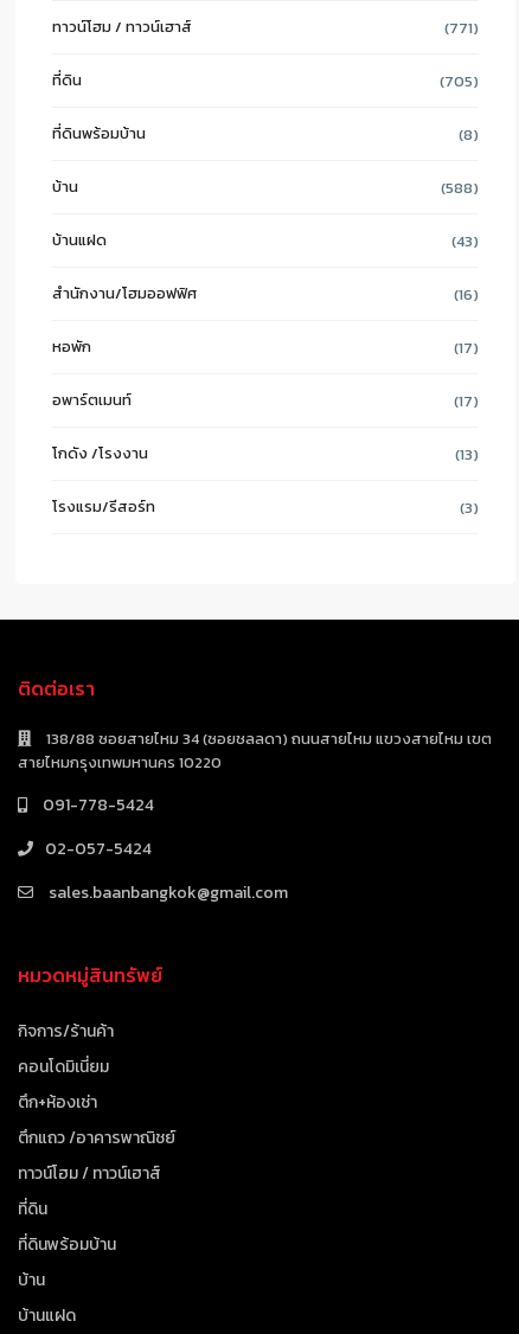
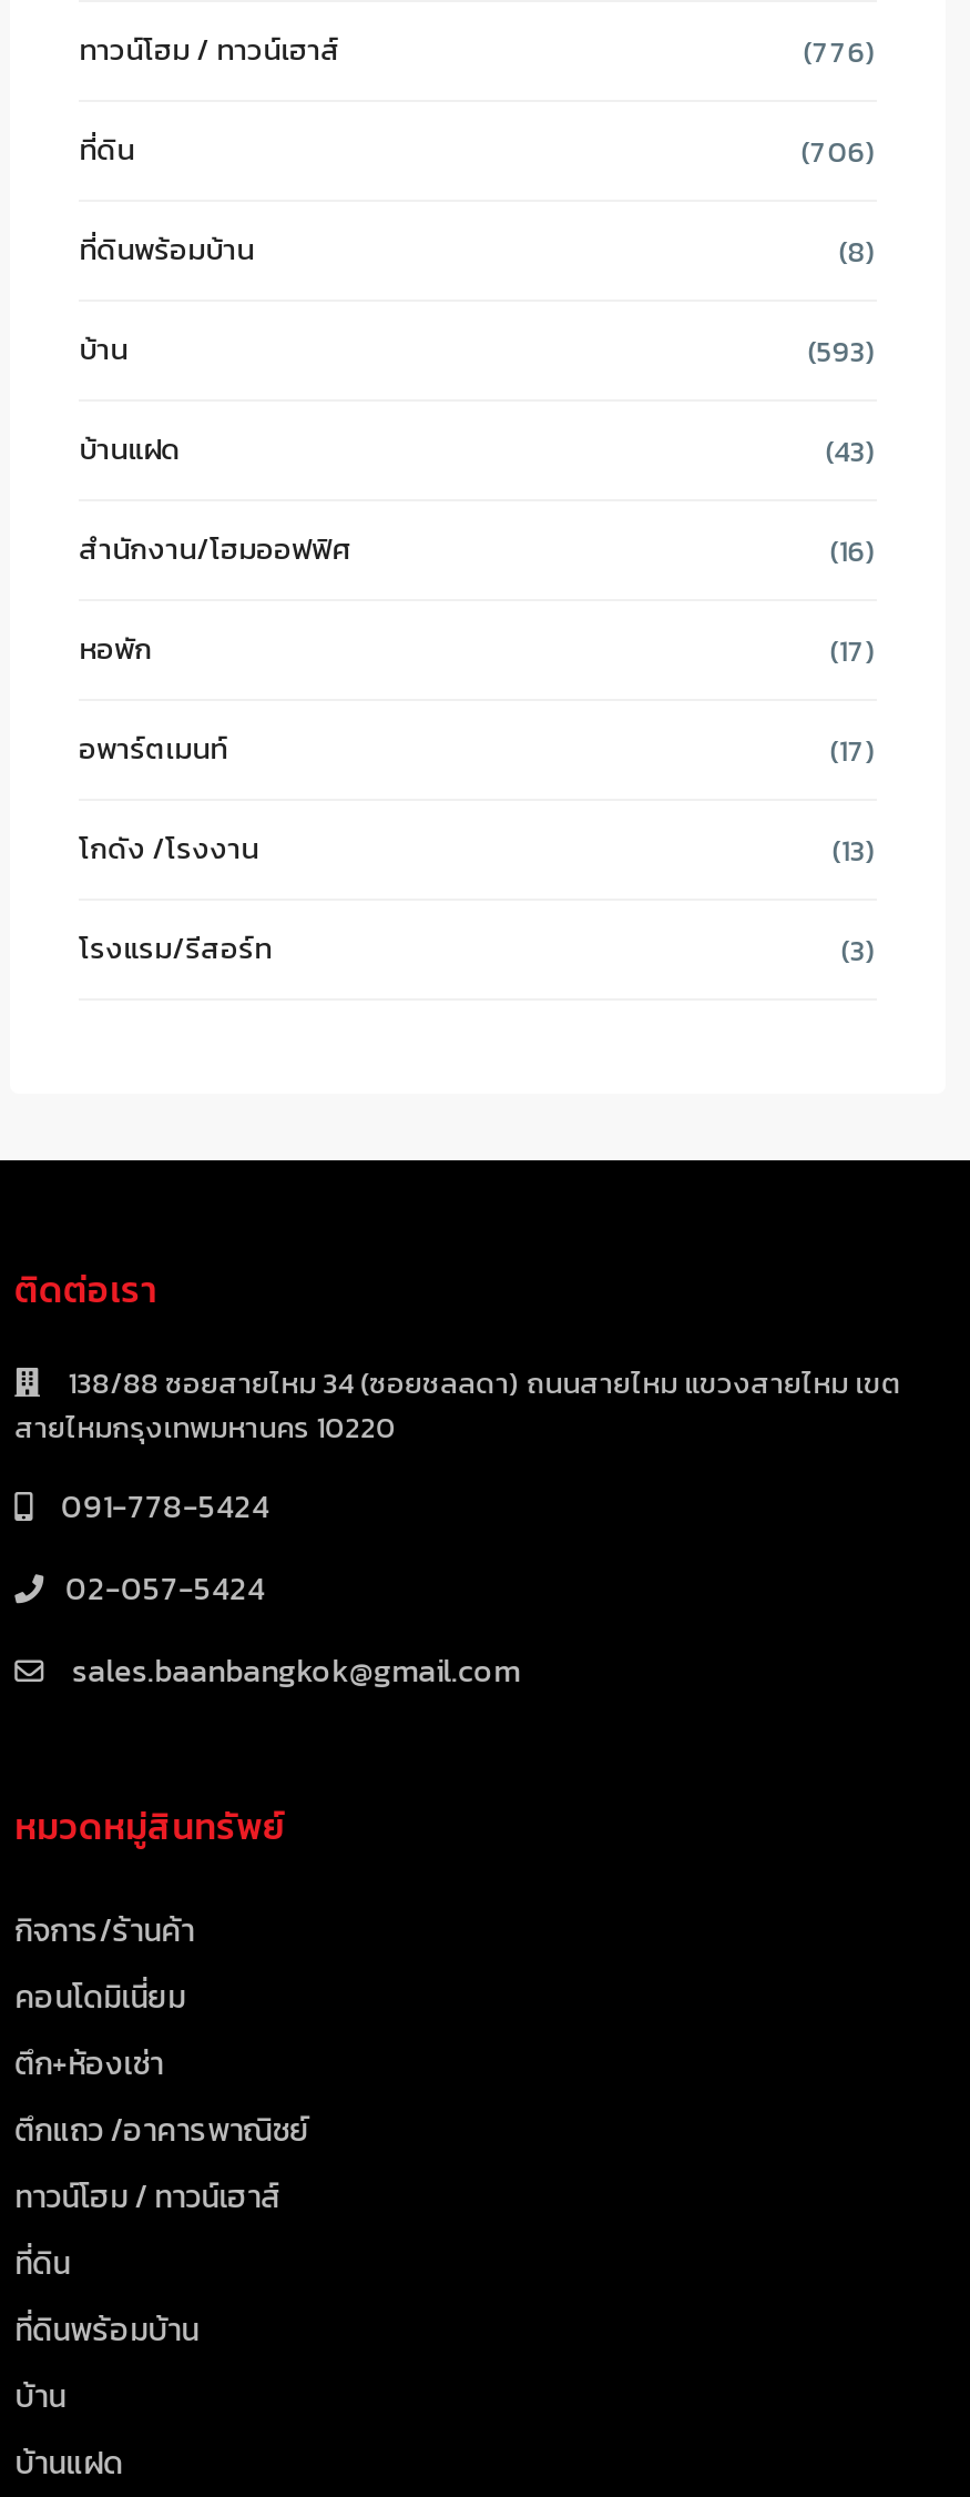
[444,17,479,39] (771) -> [803,31,877,73] (776)
[439,70,479,93] (705) -> [801,131,877,173] (706)
[441,177,479,199] (588) -> [808,331,877,373] (593)

